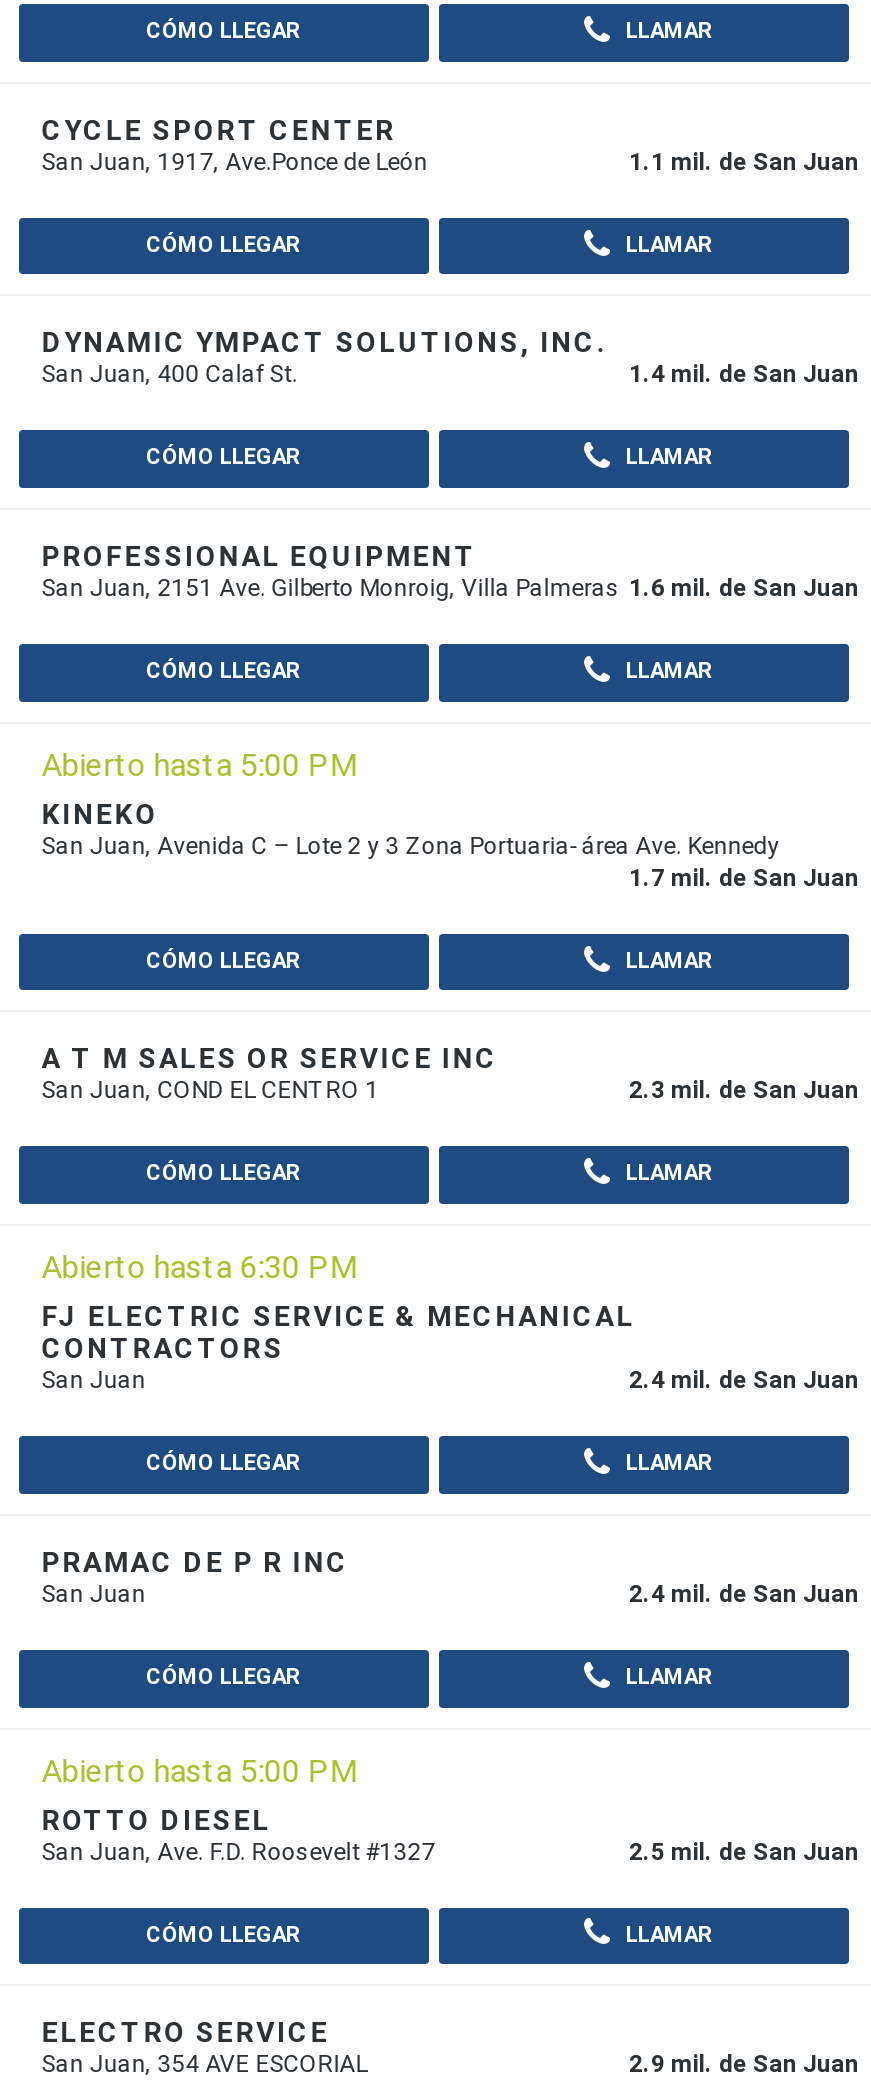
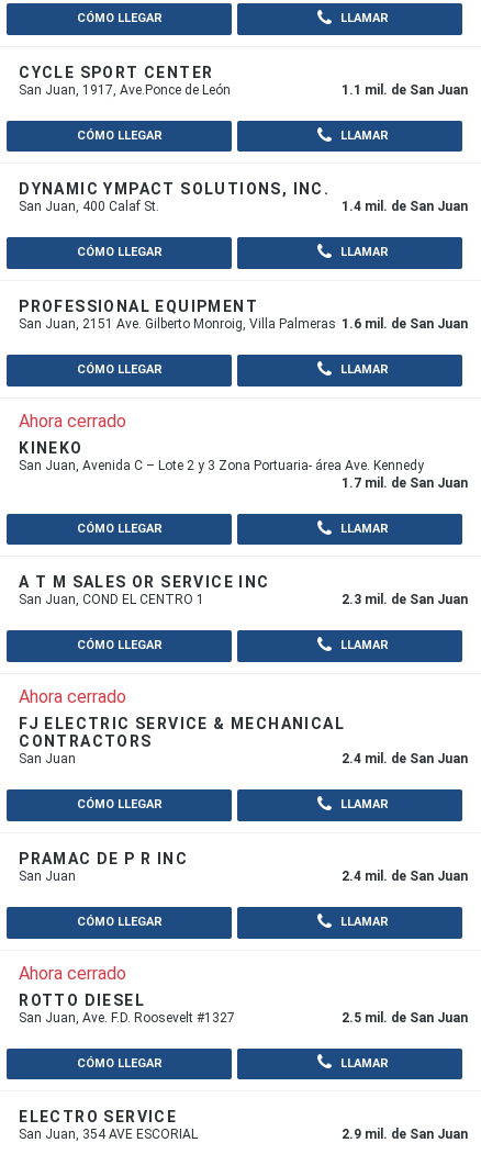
[41,745,357,783] Abierto hasta 5:00 PM -> [19,410,127,431] Ahora cerrado
[41,1248,357,1286] Abierto hasta 6:30 PM -> [19,686,127,707] Ahora cerrado
[41,1751,357,1789] Abierto hasta 5:00 PM -> [19,962,127,983] Ahora cerrado

